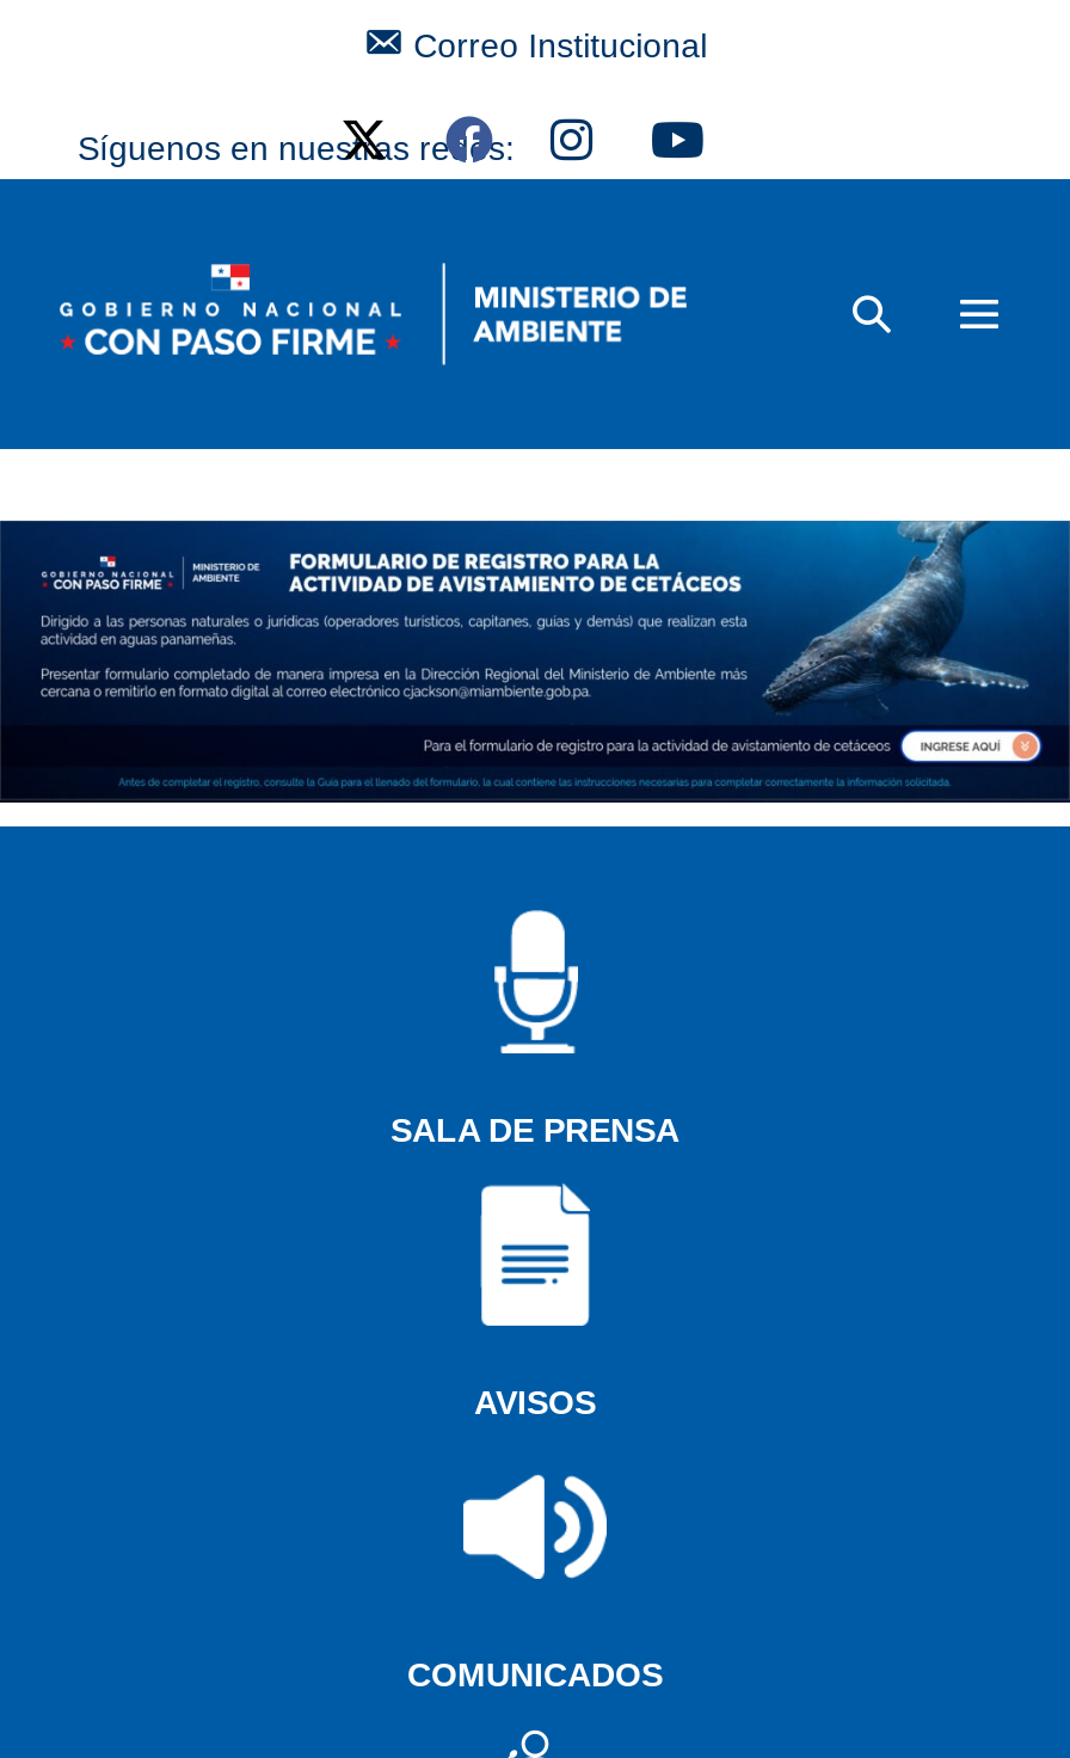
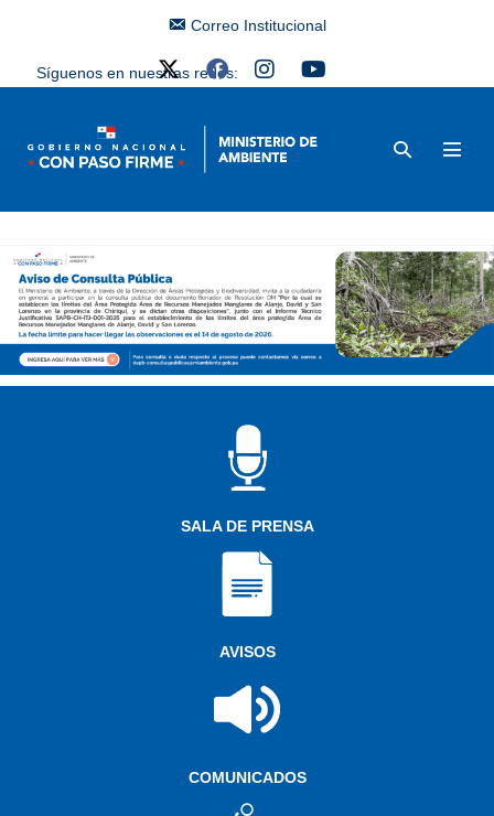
[7,518,1063,805] [image] -> [3,245,491,376] [image]

